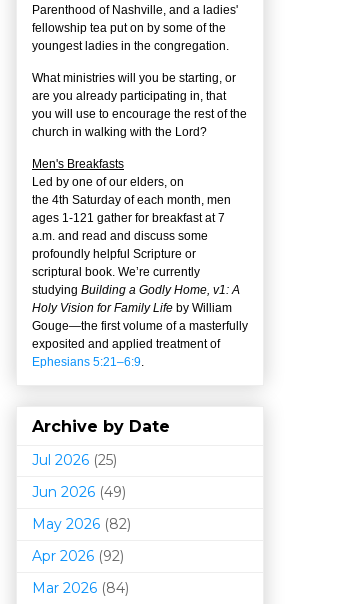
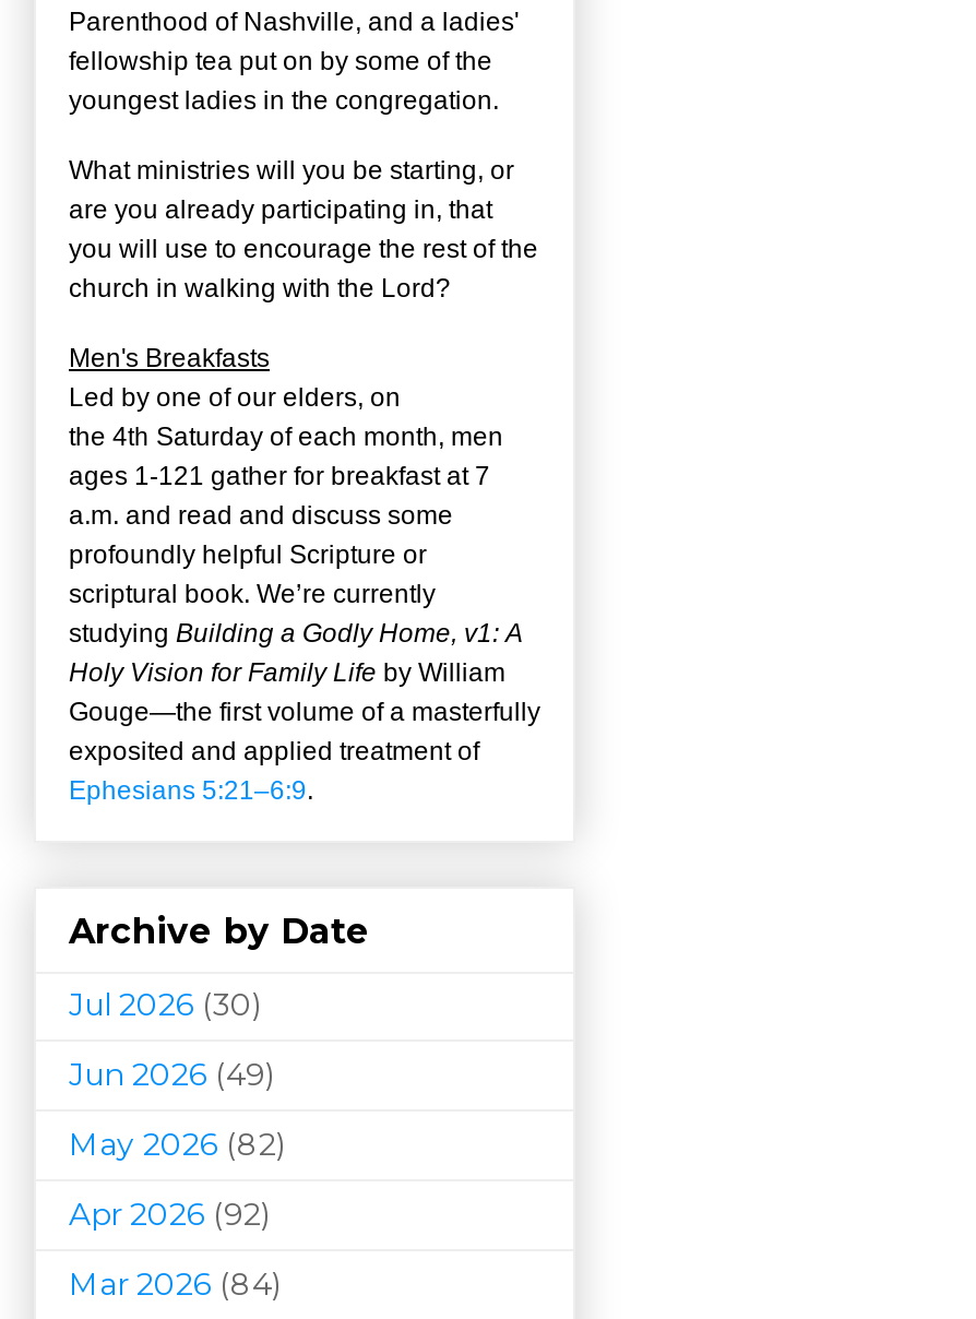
[32,451,117,469] Jul 2026 (25) -> [69,984,261,1023] Jul 2026 (30)

